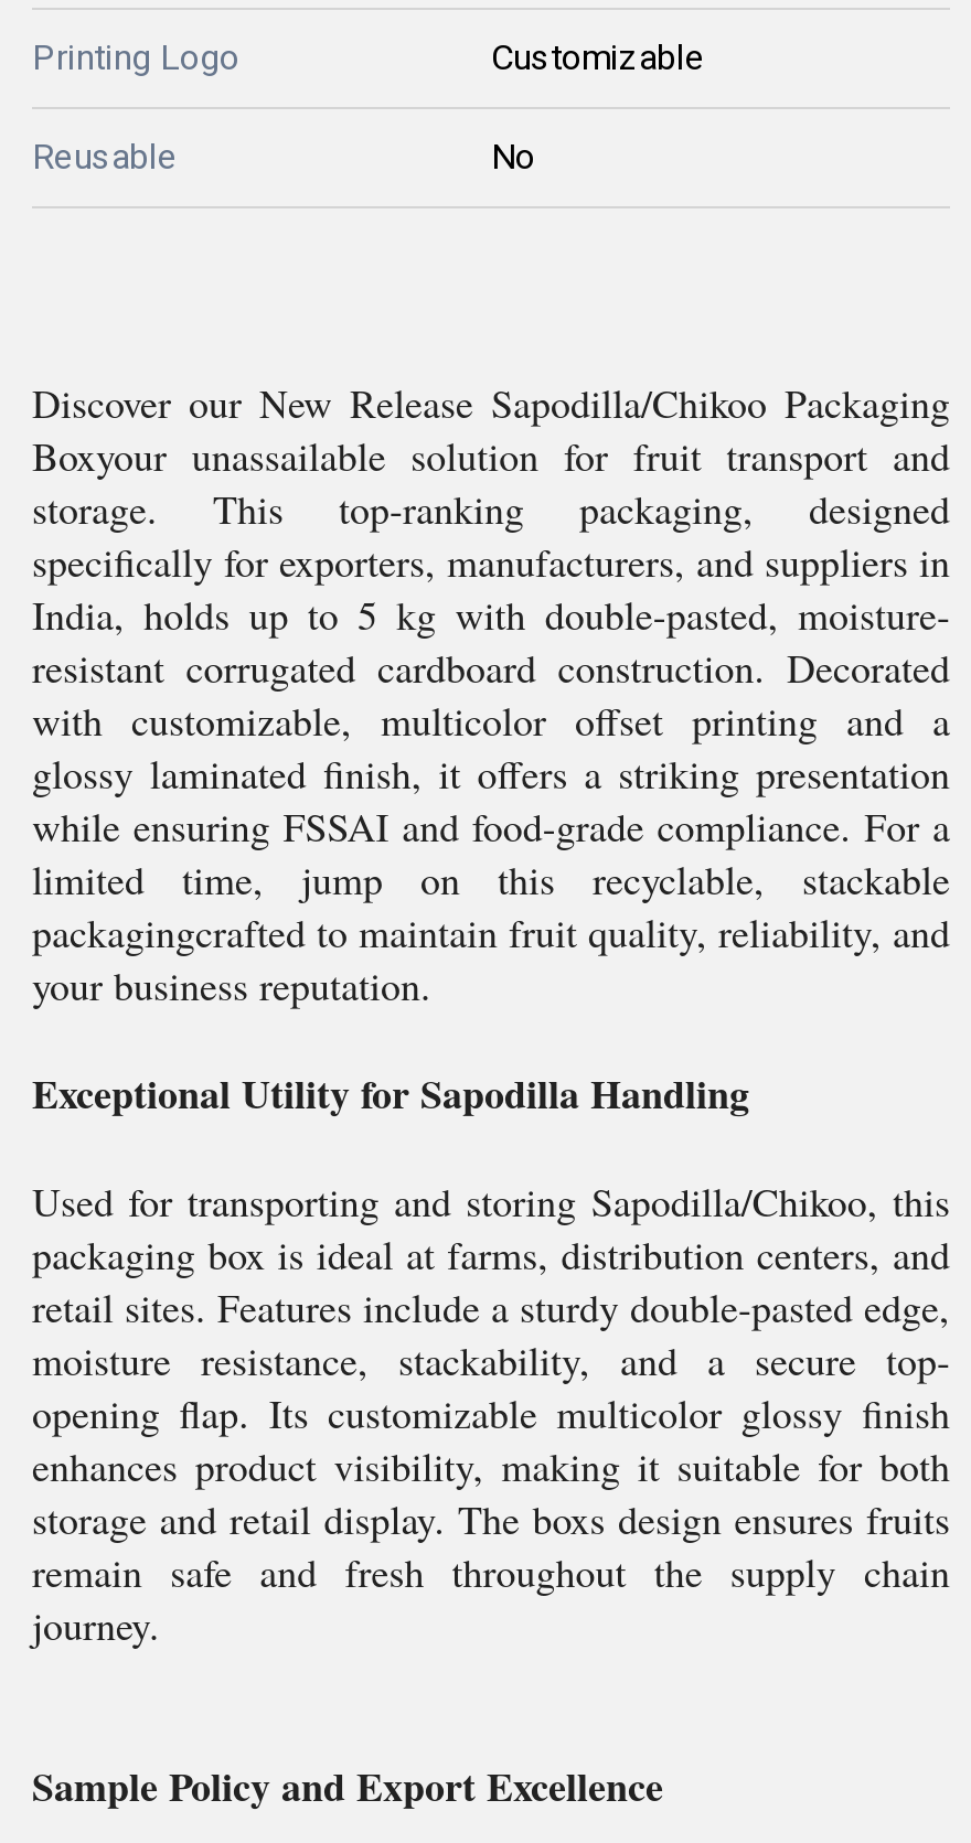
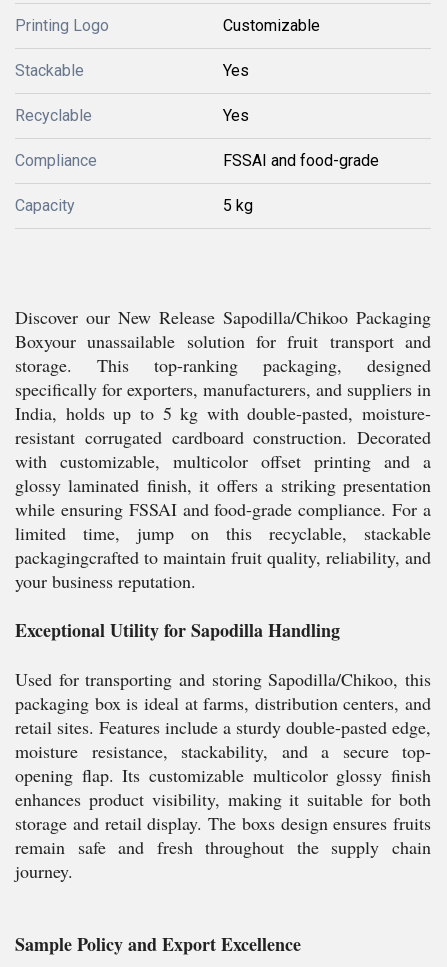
[32,136,535,178] Reusable | No -> [15,61,379,215] Stackable | Yes | Recyclable | Yes | Compliance | FSSAI and food-grade | Capacity | 5 kg

